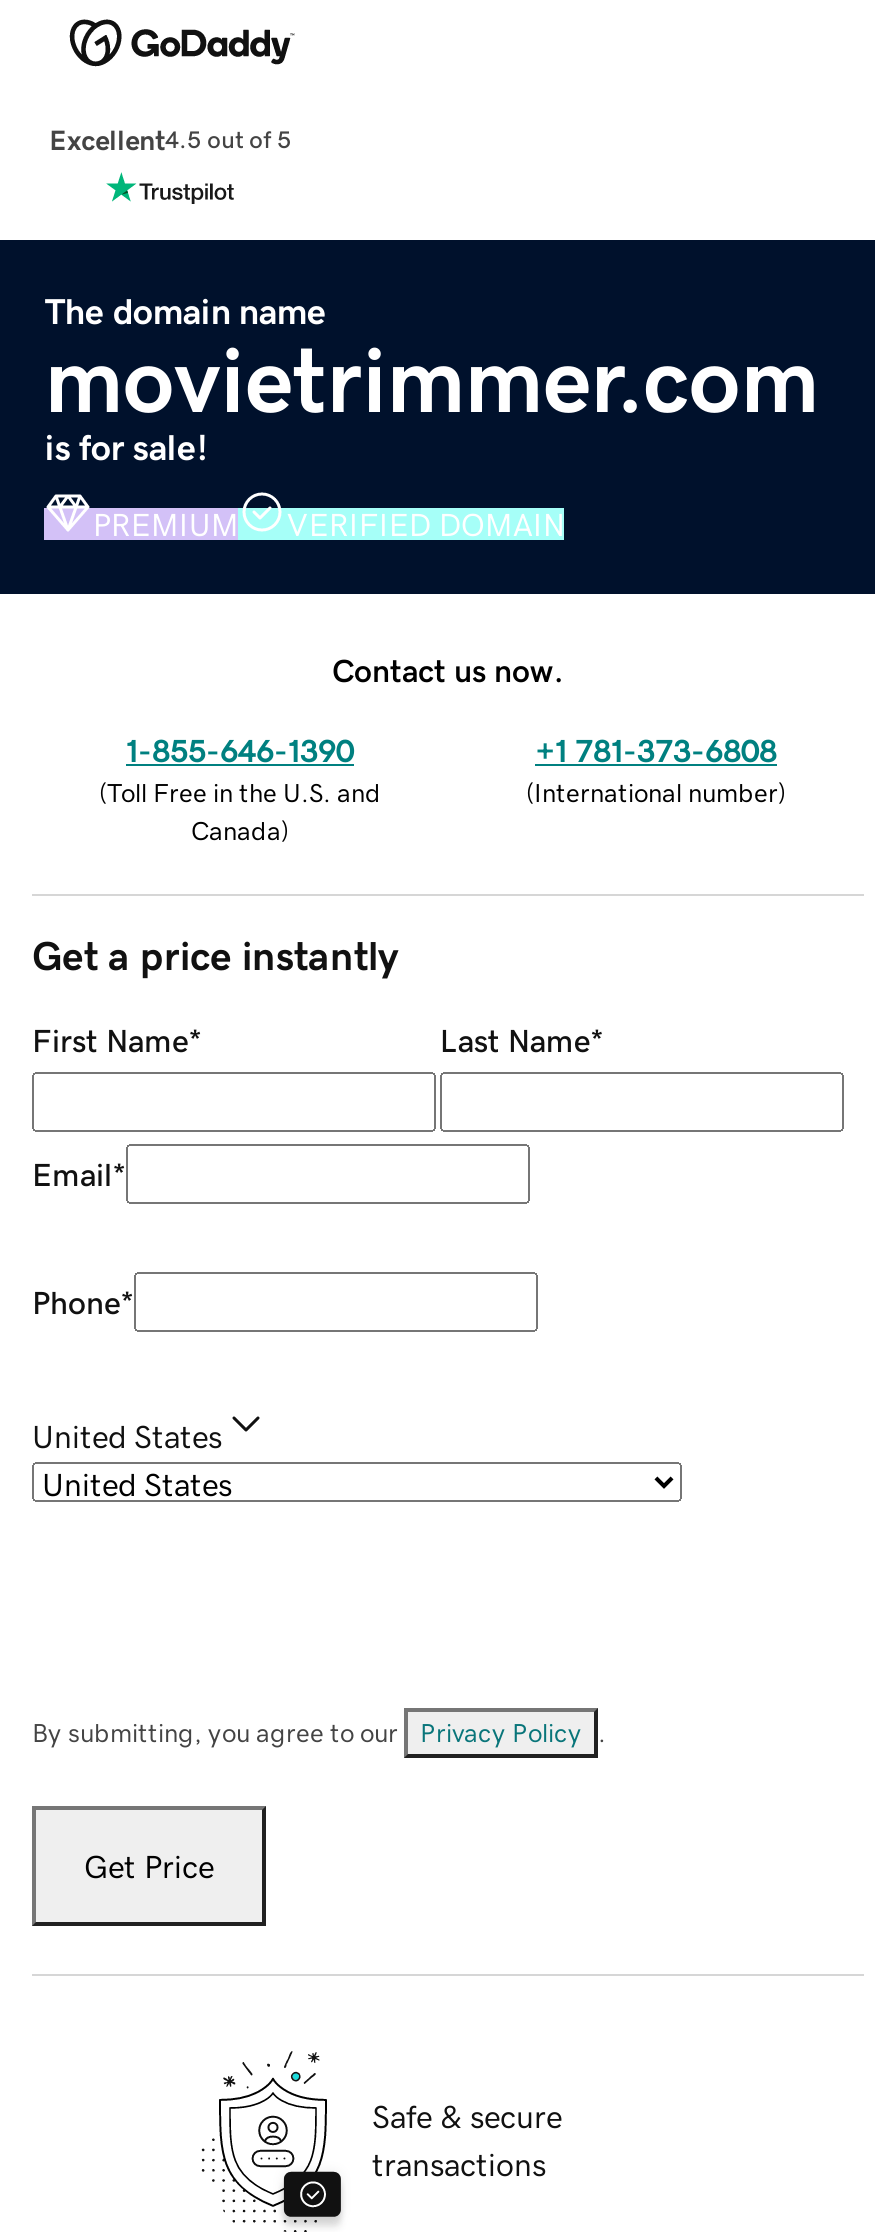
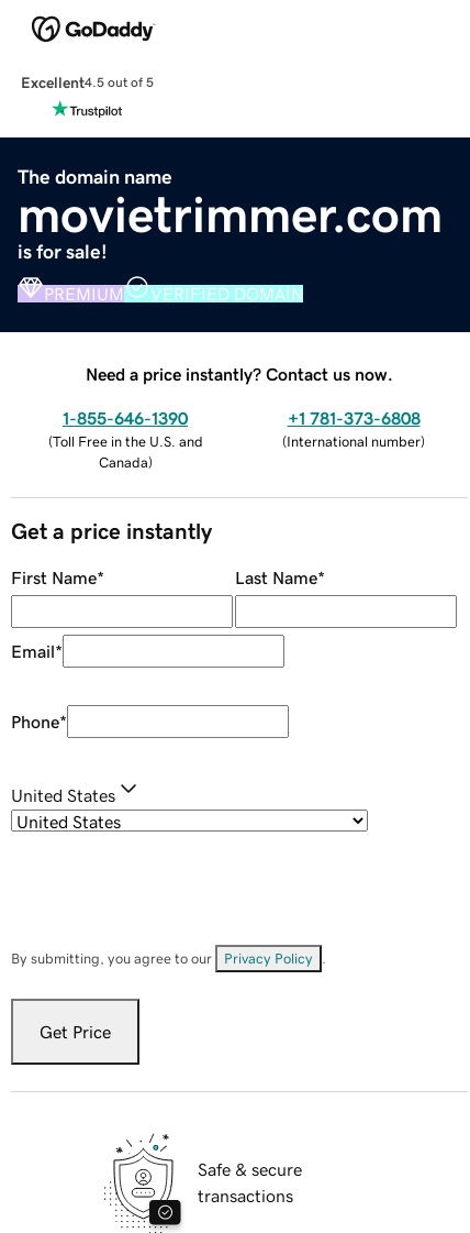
[332,653,564,685] Contact us now. -> [86,365,393,382] Need a price instantly? Contact us now.

